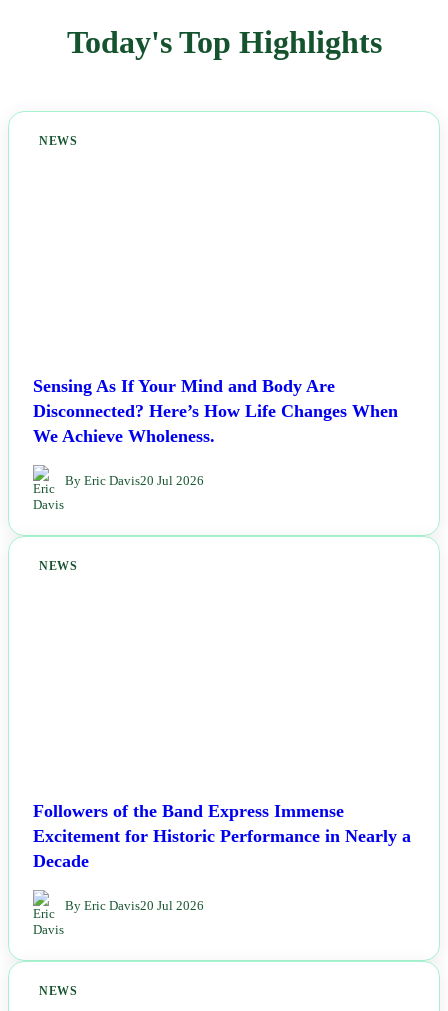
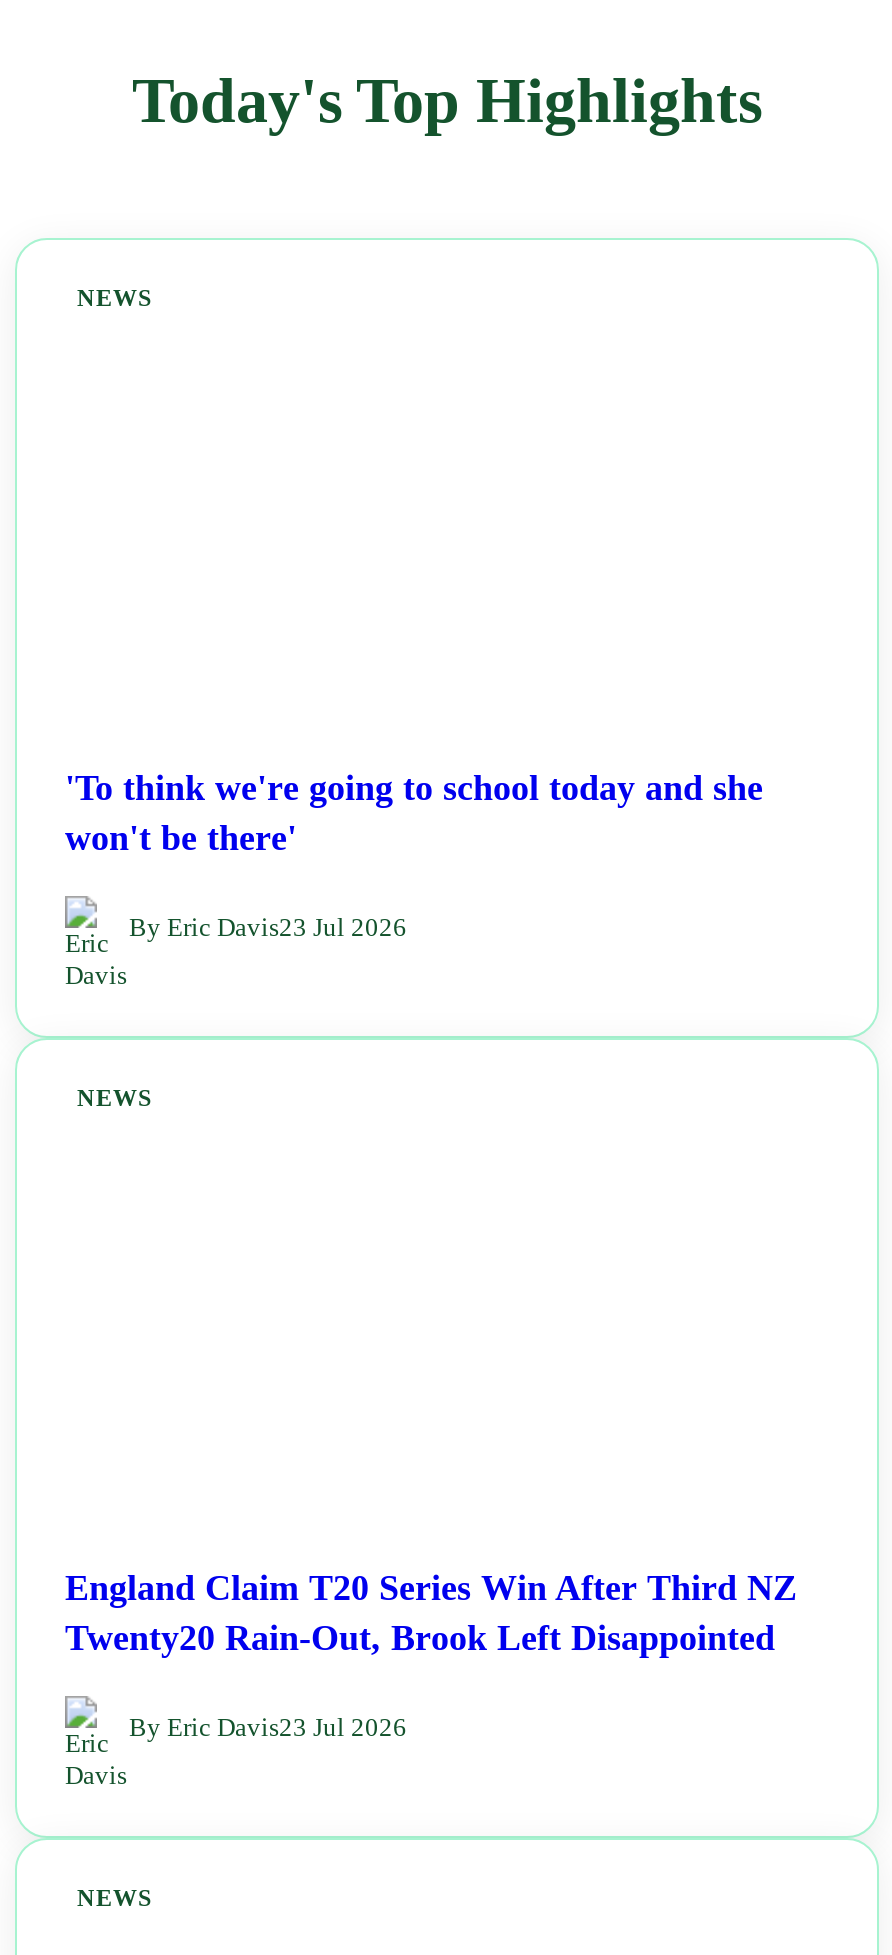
[33,376,398,446] Sensing As If Your Mind and Body Are | Disconnected? Here’s How Life Changes When | We Achieve Wholeness. -> [65,769,763,859] 'To think we're going to school today and she | won't be there'
[65,473,204,488] By Eric Davis20 Jul 2026 -> [129,913,407,943] By Eric Davis23 Jul 2026
[33,801,411,871] Followers of the Band Express Immense | Excitement for Historic Performance in Nearly a | Decade -> [65,1569,797,1659] England Claim T20 Series Win After Third NZ | Twenty20 Rain-Out, Brook Left Disappointed
[65,898,204,913] By Eric Davis20 Jul 2026 -> [129,1713,407,1743] By Eric Davis23 Jul 2026

